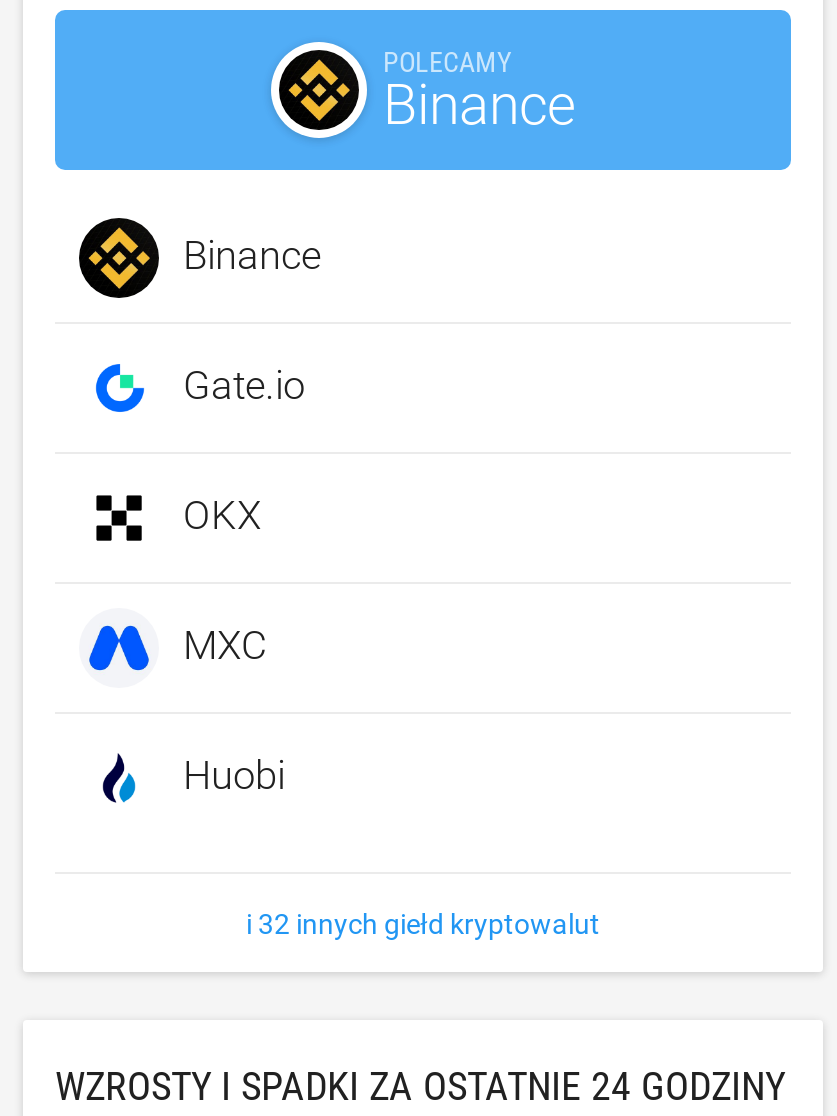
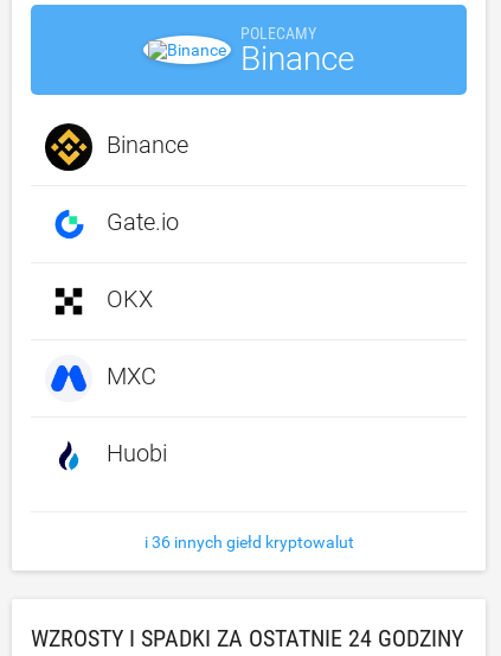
[245,40,355,140] [image] -> [142,21,208,76] [image]
[246,907,600,939] i 32 innych giełd kryptowalut -> [144,532,354,551] i 36 innych giełd kryptowalut

